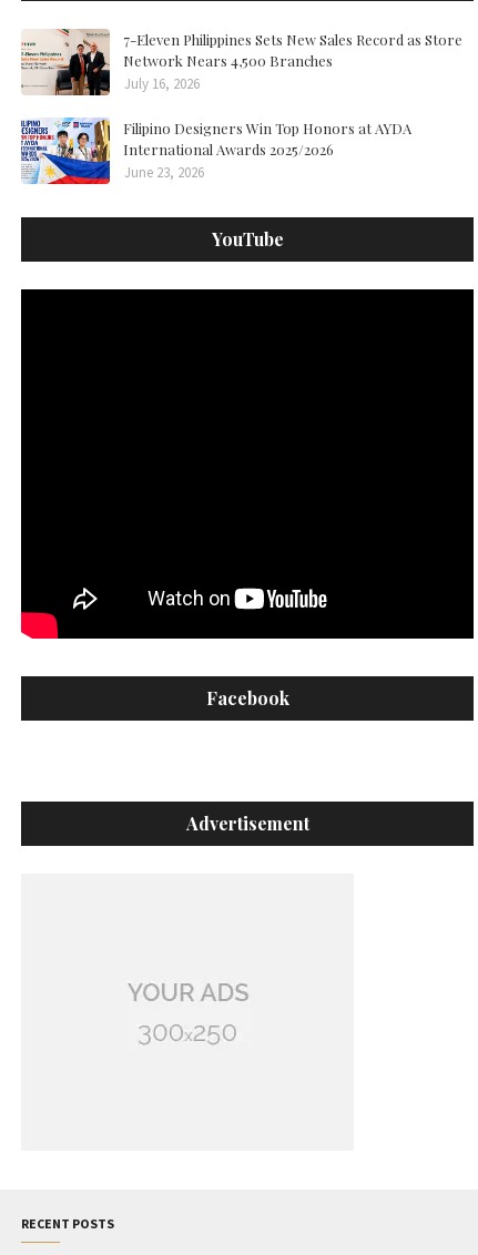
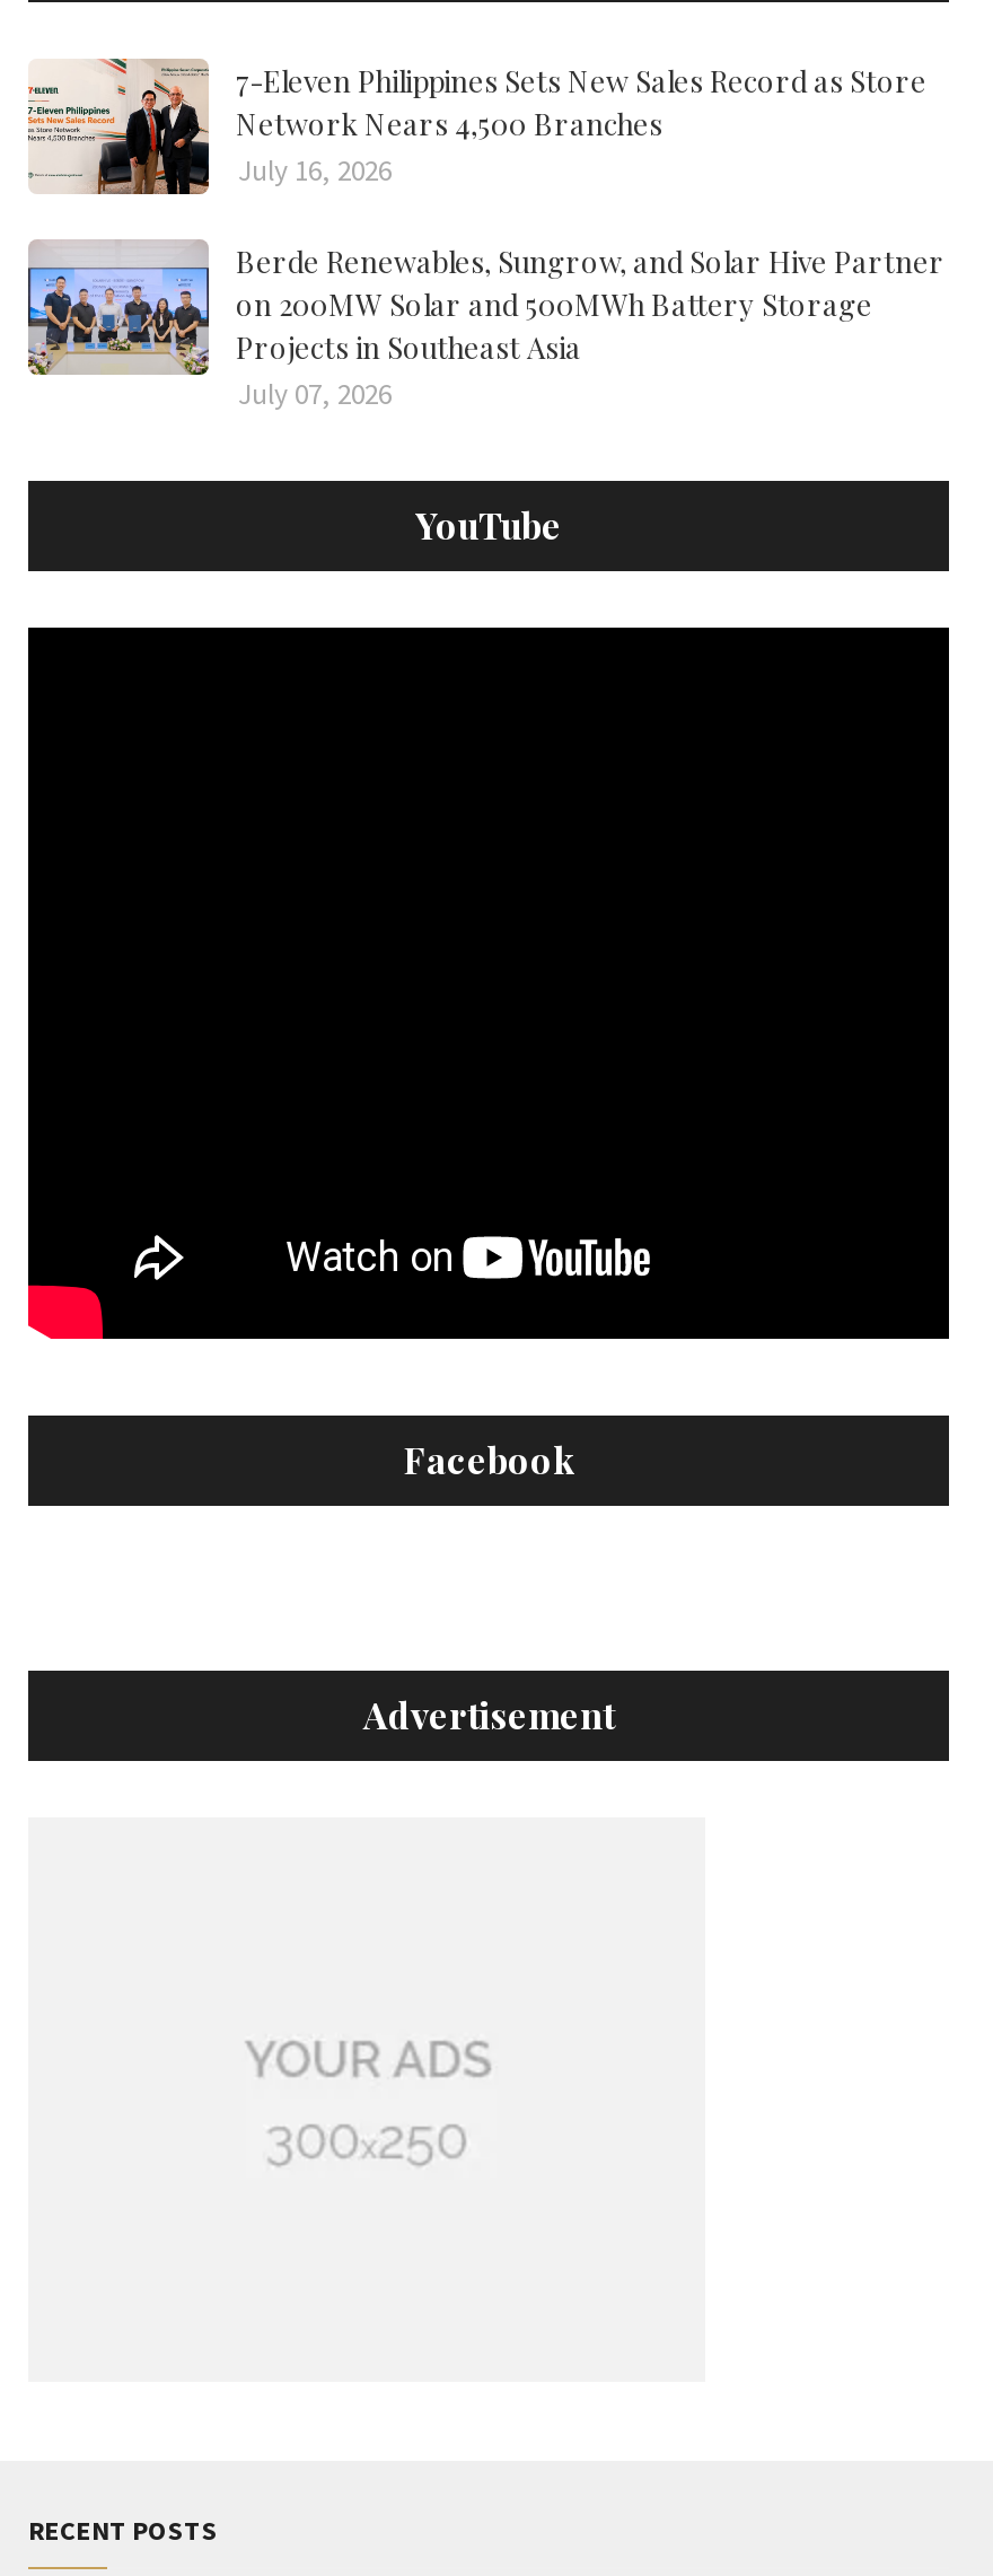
[21,116,411,185] [image] | Filipino Designers Win Top Honors at AYDA | International Awards 2025/2026 | June 23, 2026 -> [28,239,944,414] [image] | Berde Renewables, Sungrow, and Solar Hive Partner | on 200MW Solar and 500MWh Battery Storage | Projects in Southeast Asia | July 07, 2026

